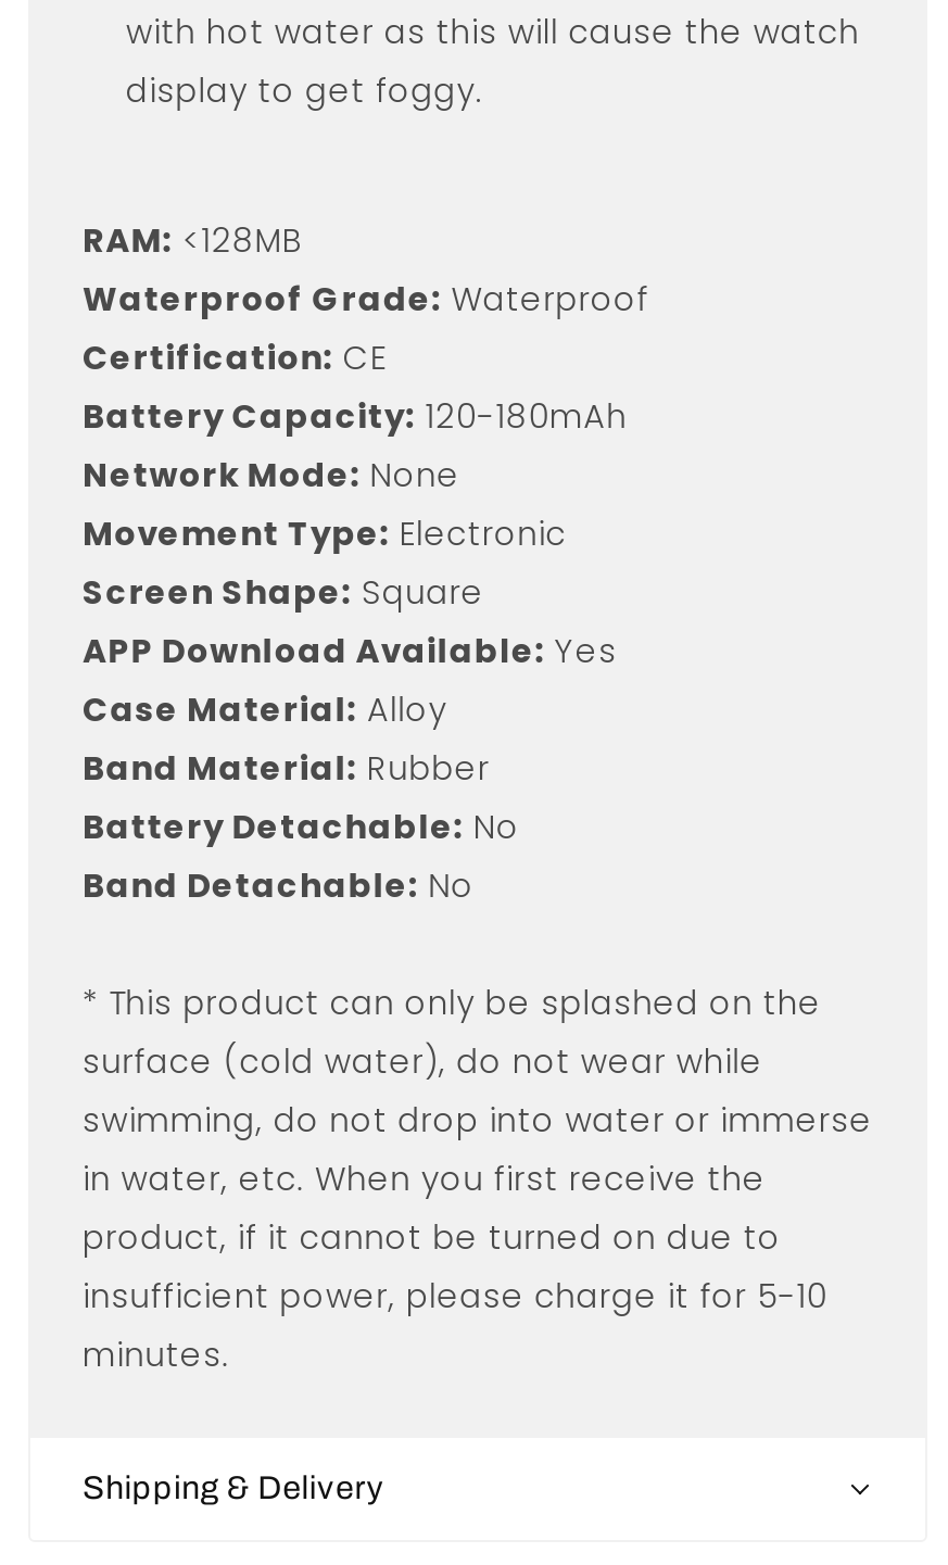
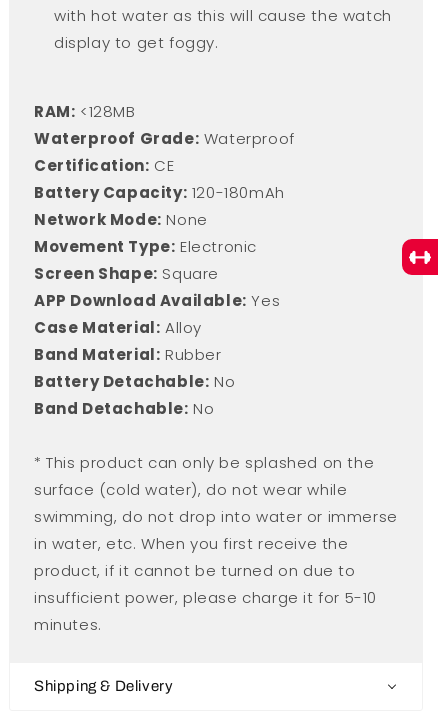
none -> [401,238,435,276] [image]

